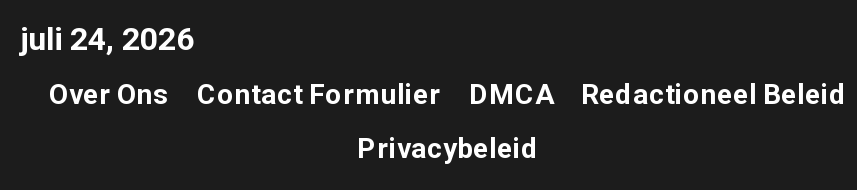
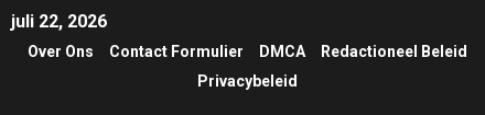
[20,21,194,59] juli 24, 2026 -> [11,11,107,32] juli 22, 2026

